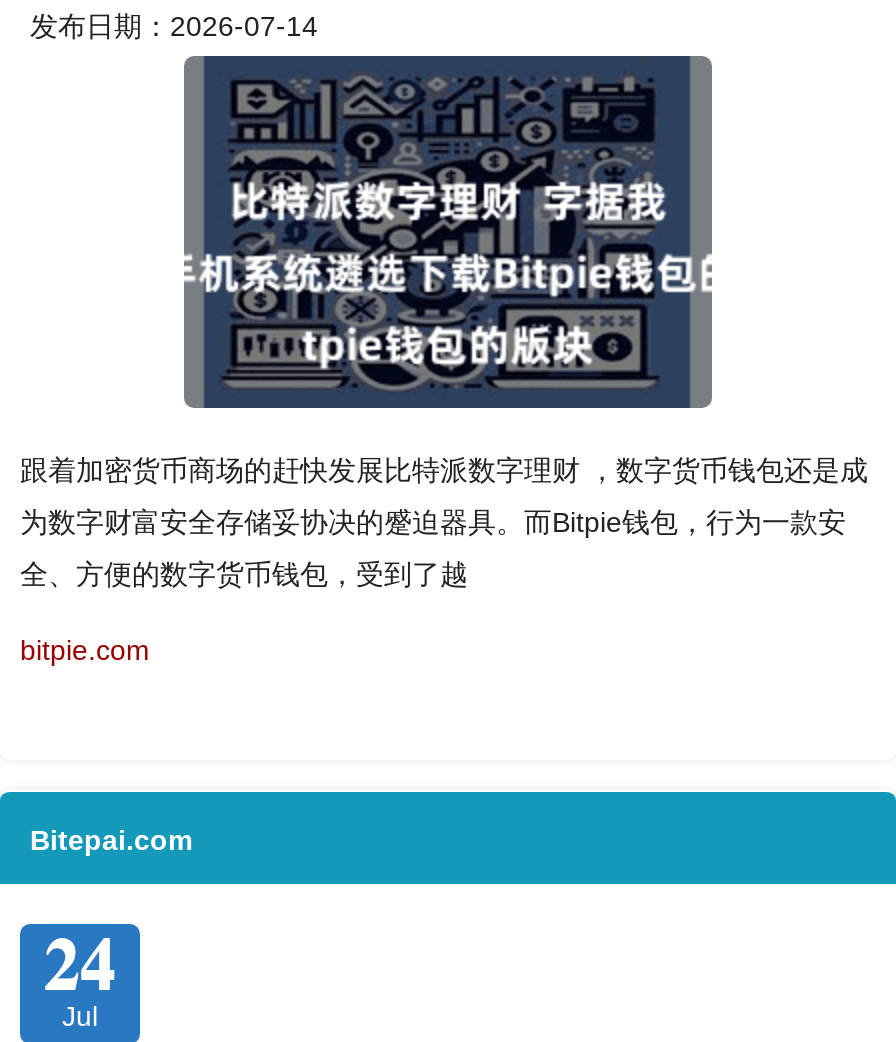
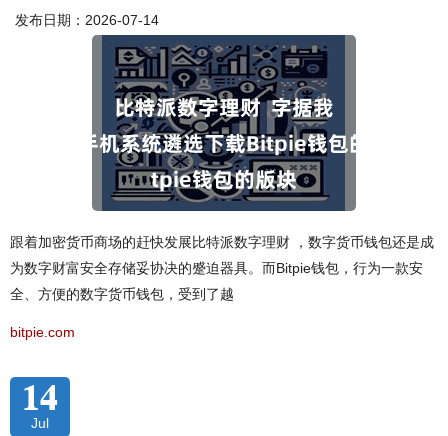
[30,824,192,1012] Bitepai.com | 24 -> [22,369,58,421] 14

